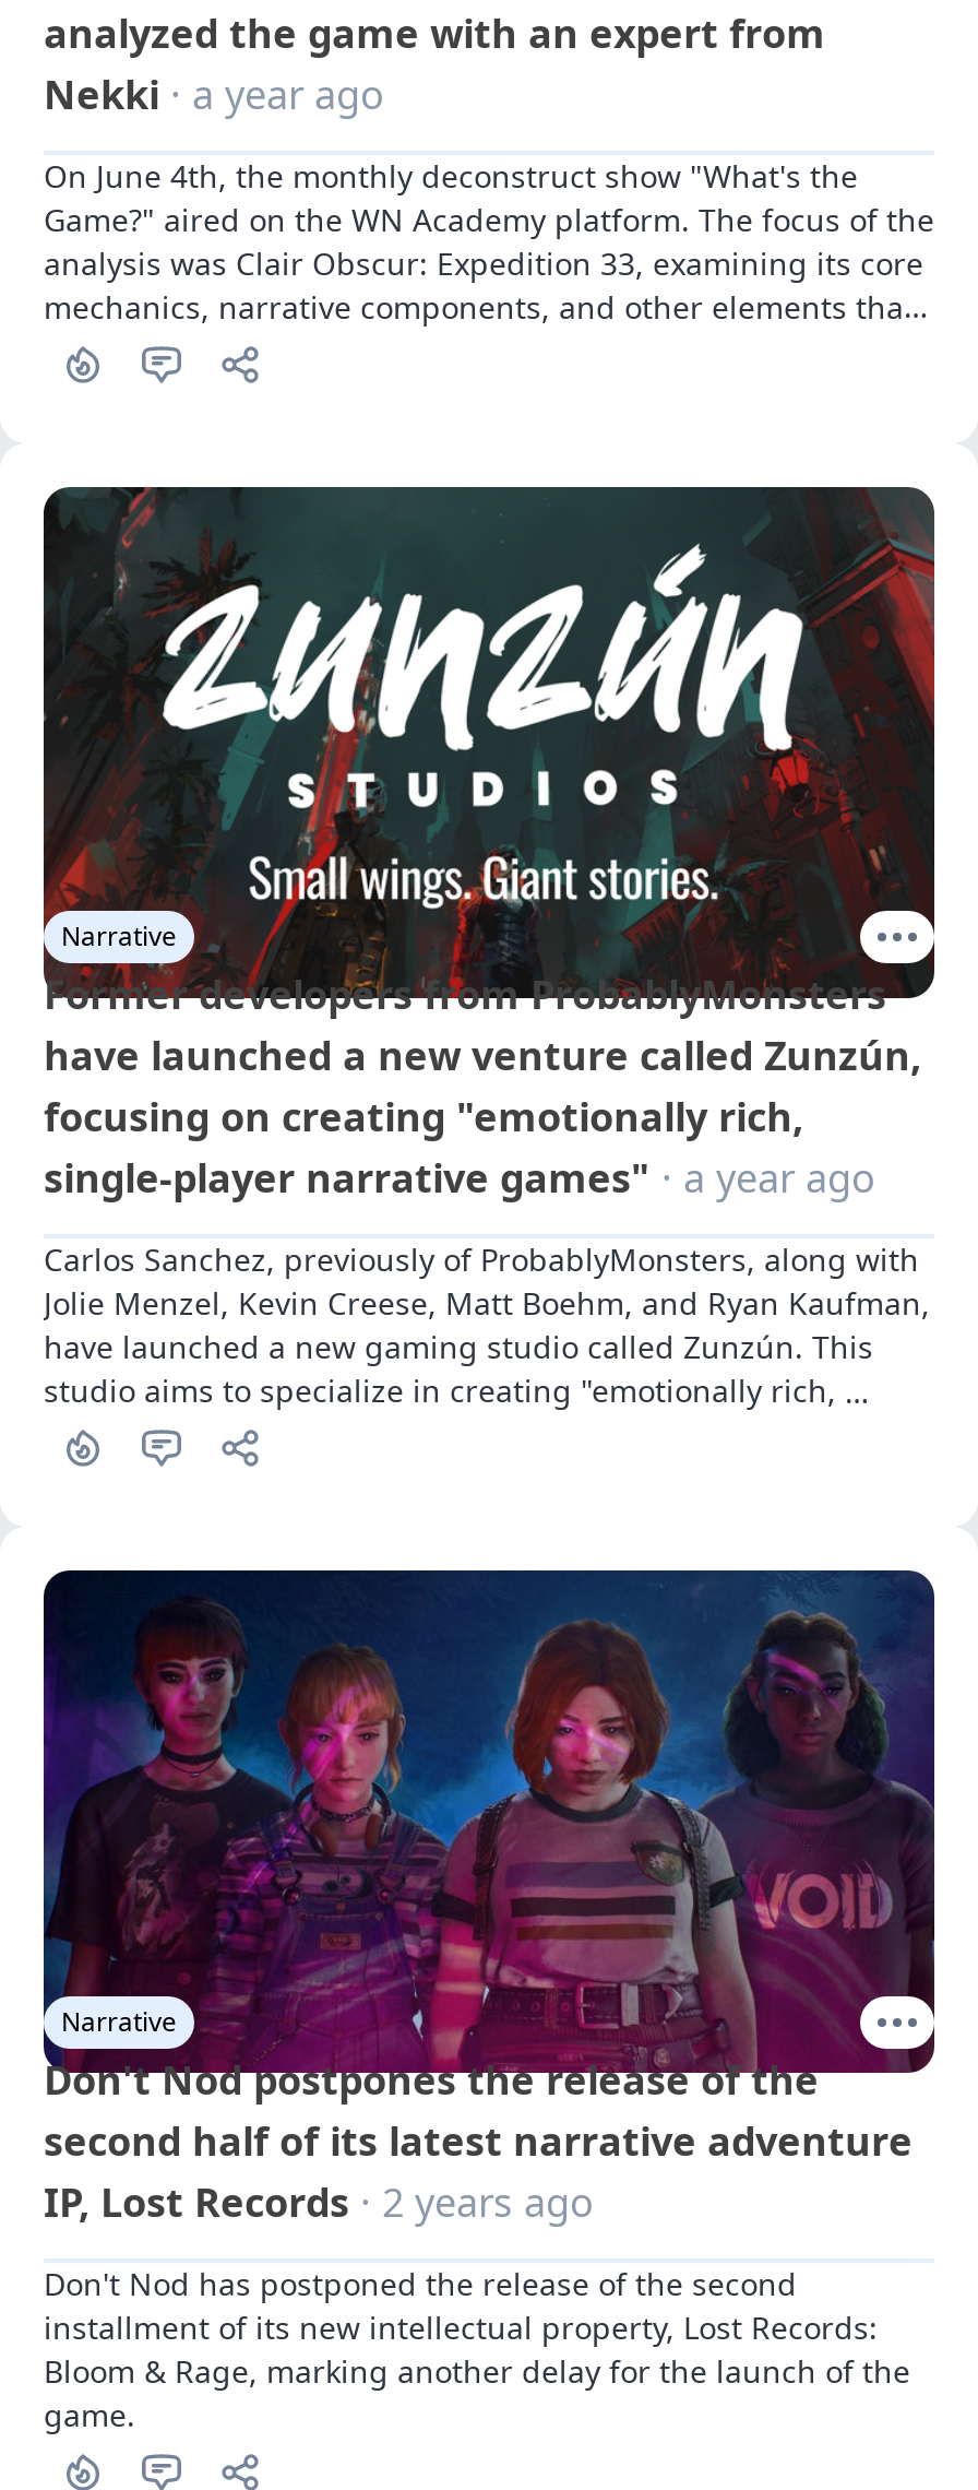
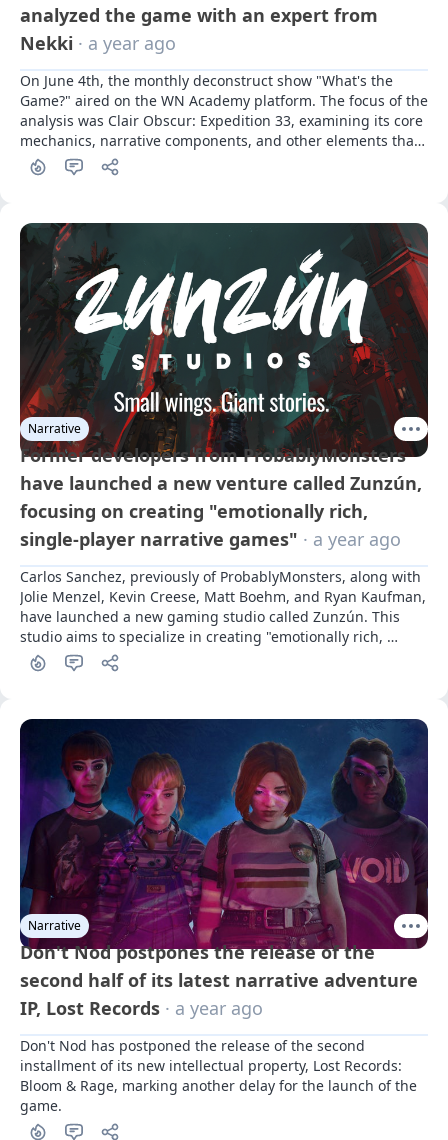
[44,2176,594,2229] IP, Lost Records · 2 years ago -> [20,996,263,1020] IP, Lost Records · a year ago

